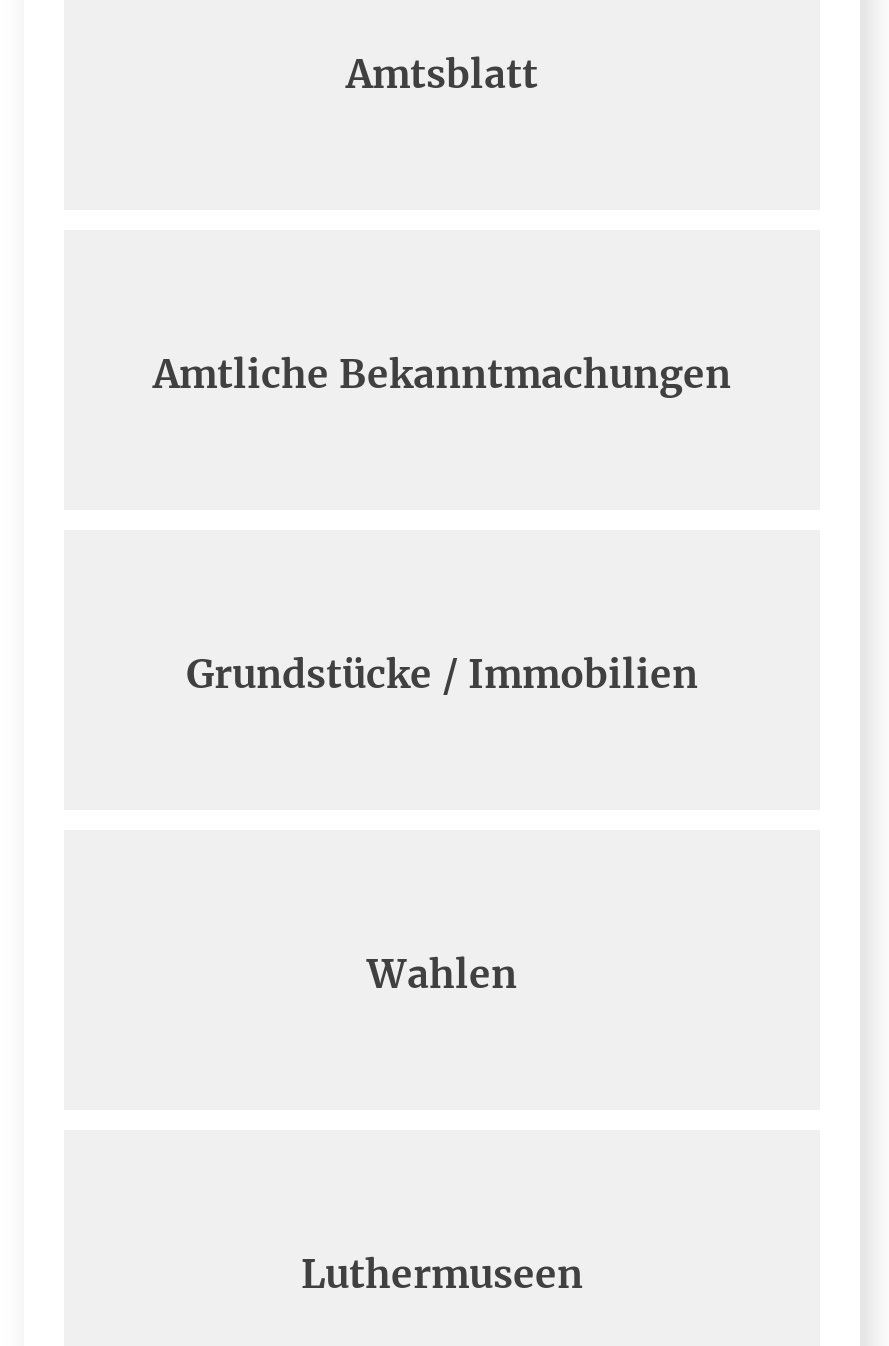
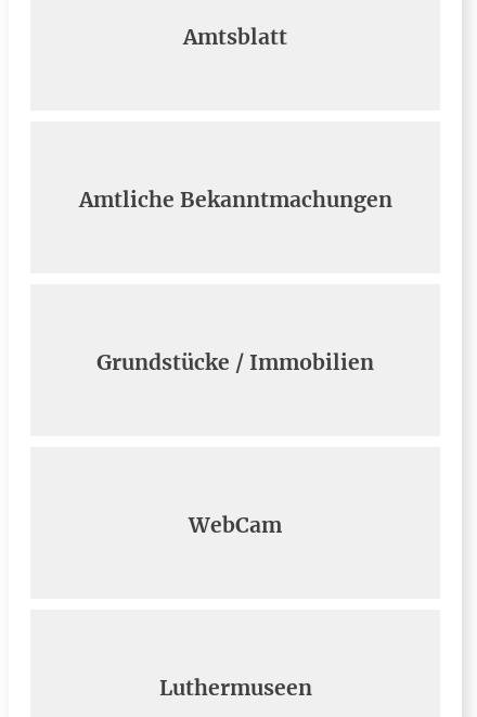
[367,950,517,998] Wahlen -> [189,512,282,538] WebCam

